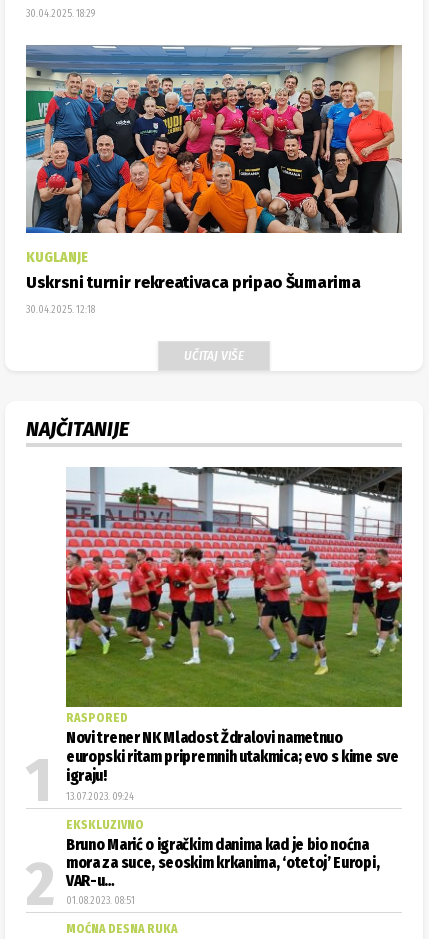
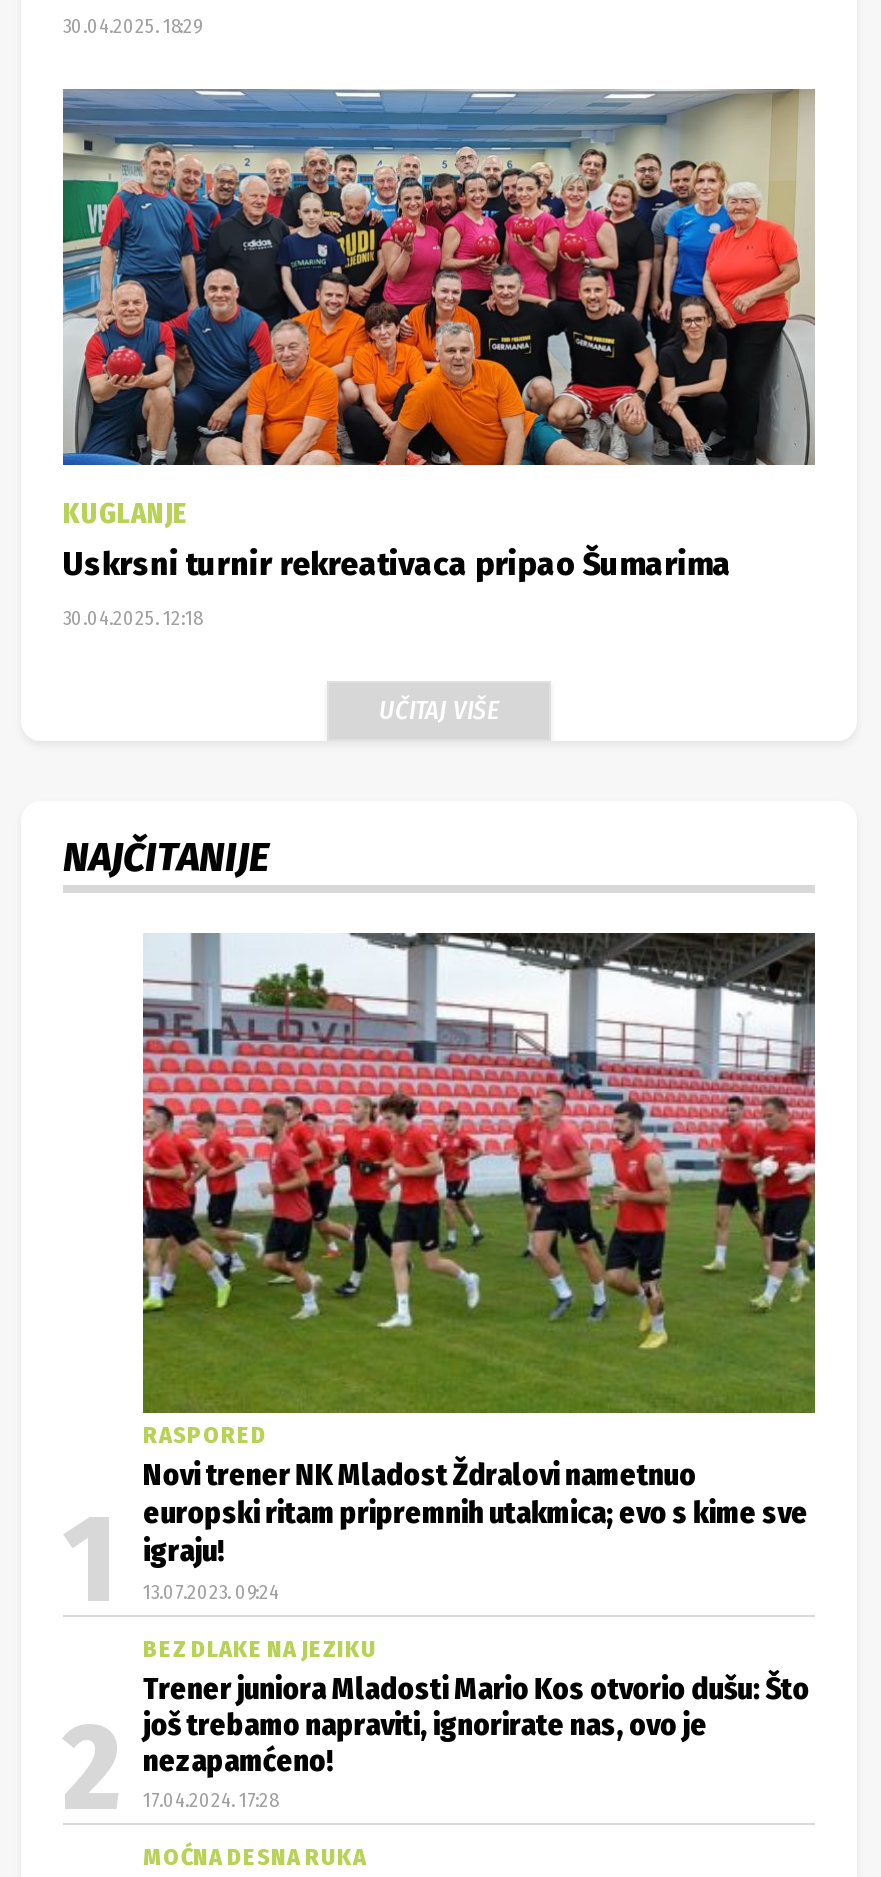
[66,818,379,907] EKSKLUZIVNO | Bruno Marić o igračkim danima kad je bio noćna | mora za suce, seoskim krkanima, ‘otetoj’ Europi, | VAR-u… | 01.08.2023. 08:51 -> [143,1636,810,1814] BEZ DLAKE NA JEZIKU | Trener juniora Mladosti Mario Kos otvorio dušu: Što | još trebamo napraviti, ignorirate nas, ovo je | nezapamćeno! | 17.04.2024. 17:28

